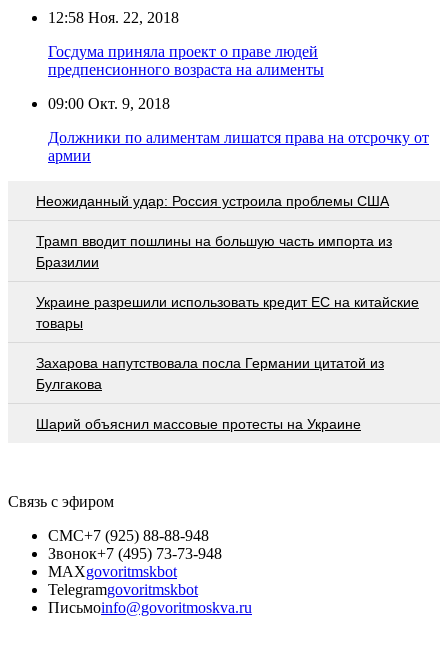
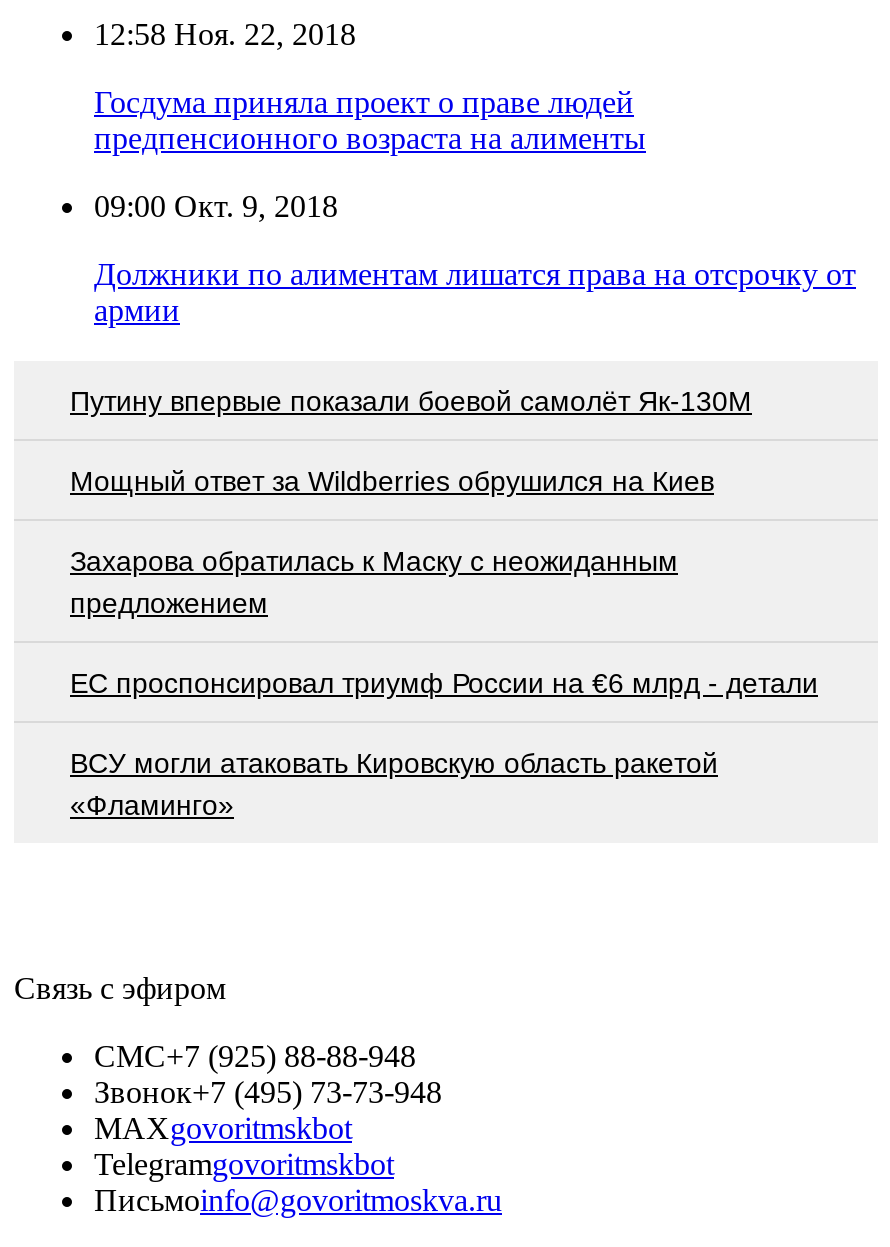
[36,193,389,209] Неожиданный удар: Россия устроила проблемы США -> [70,384,752,416] Путину впервые показали боевой самолёт Як-130М
[36,233,392,270] Трамп вводит пошлины на большую часть импорта из | Бразилии -> [70,464,714,496] Мощный ответ за Wildberries обрушился на Киев
[36,294,419,331] Украине разрешили использовать кредит ЕС на китайские | товары -> [70,544,678,618] Захарова обратилась к Маску с неожиданным | предложением
[36,355,384,392] Захарова напутствовала посла Германии цитатой из | Булгакова -> [70,666,818,698] EC проспонсировал триумф России на €6 млрд - детали
[36,416,361,432] Шарий объяснил массовые протесты на Украине -> [70,746,718,820] ВСУ могли атаковать Кировскую область ракетой | «Фламинго»

